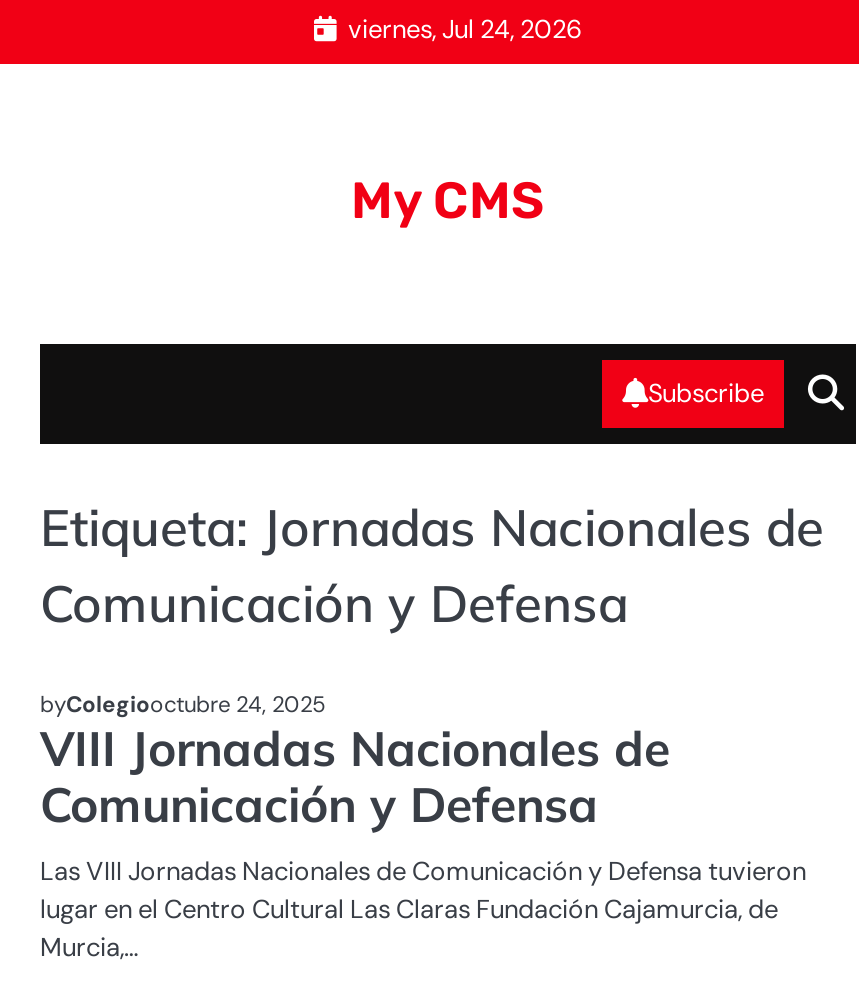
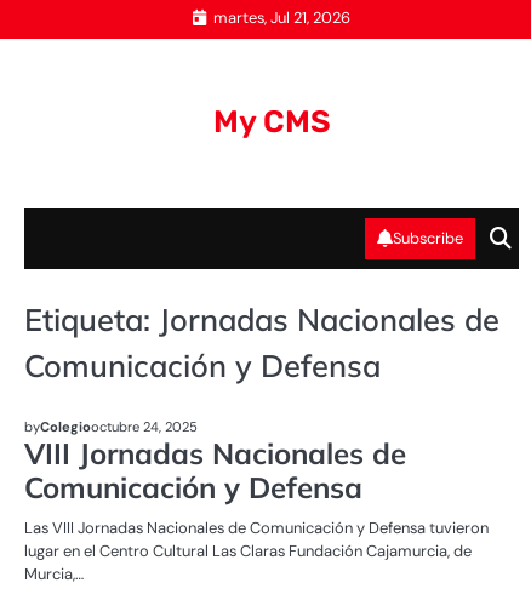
[348,11,582,45] viernes, Jul 24, 2026 -> [213,7,350,27] martes, Jul 21, 2026

